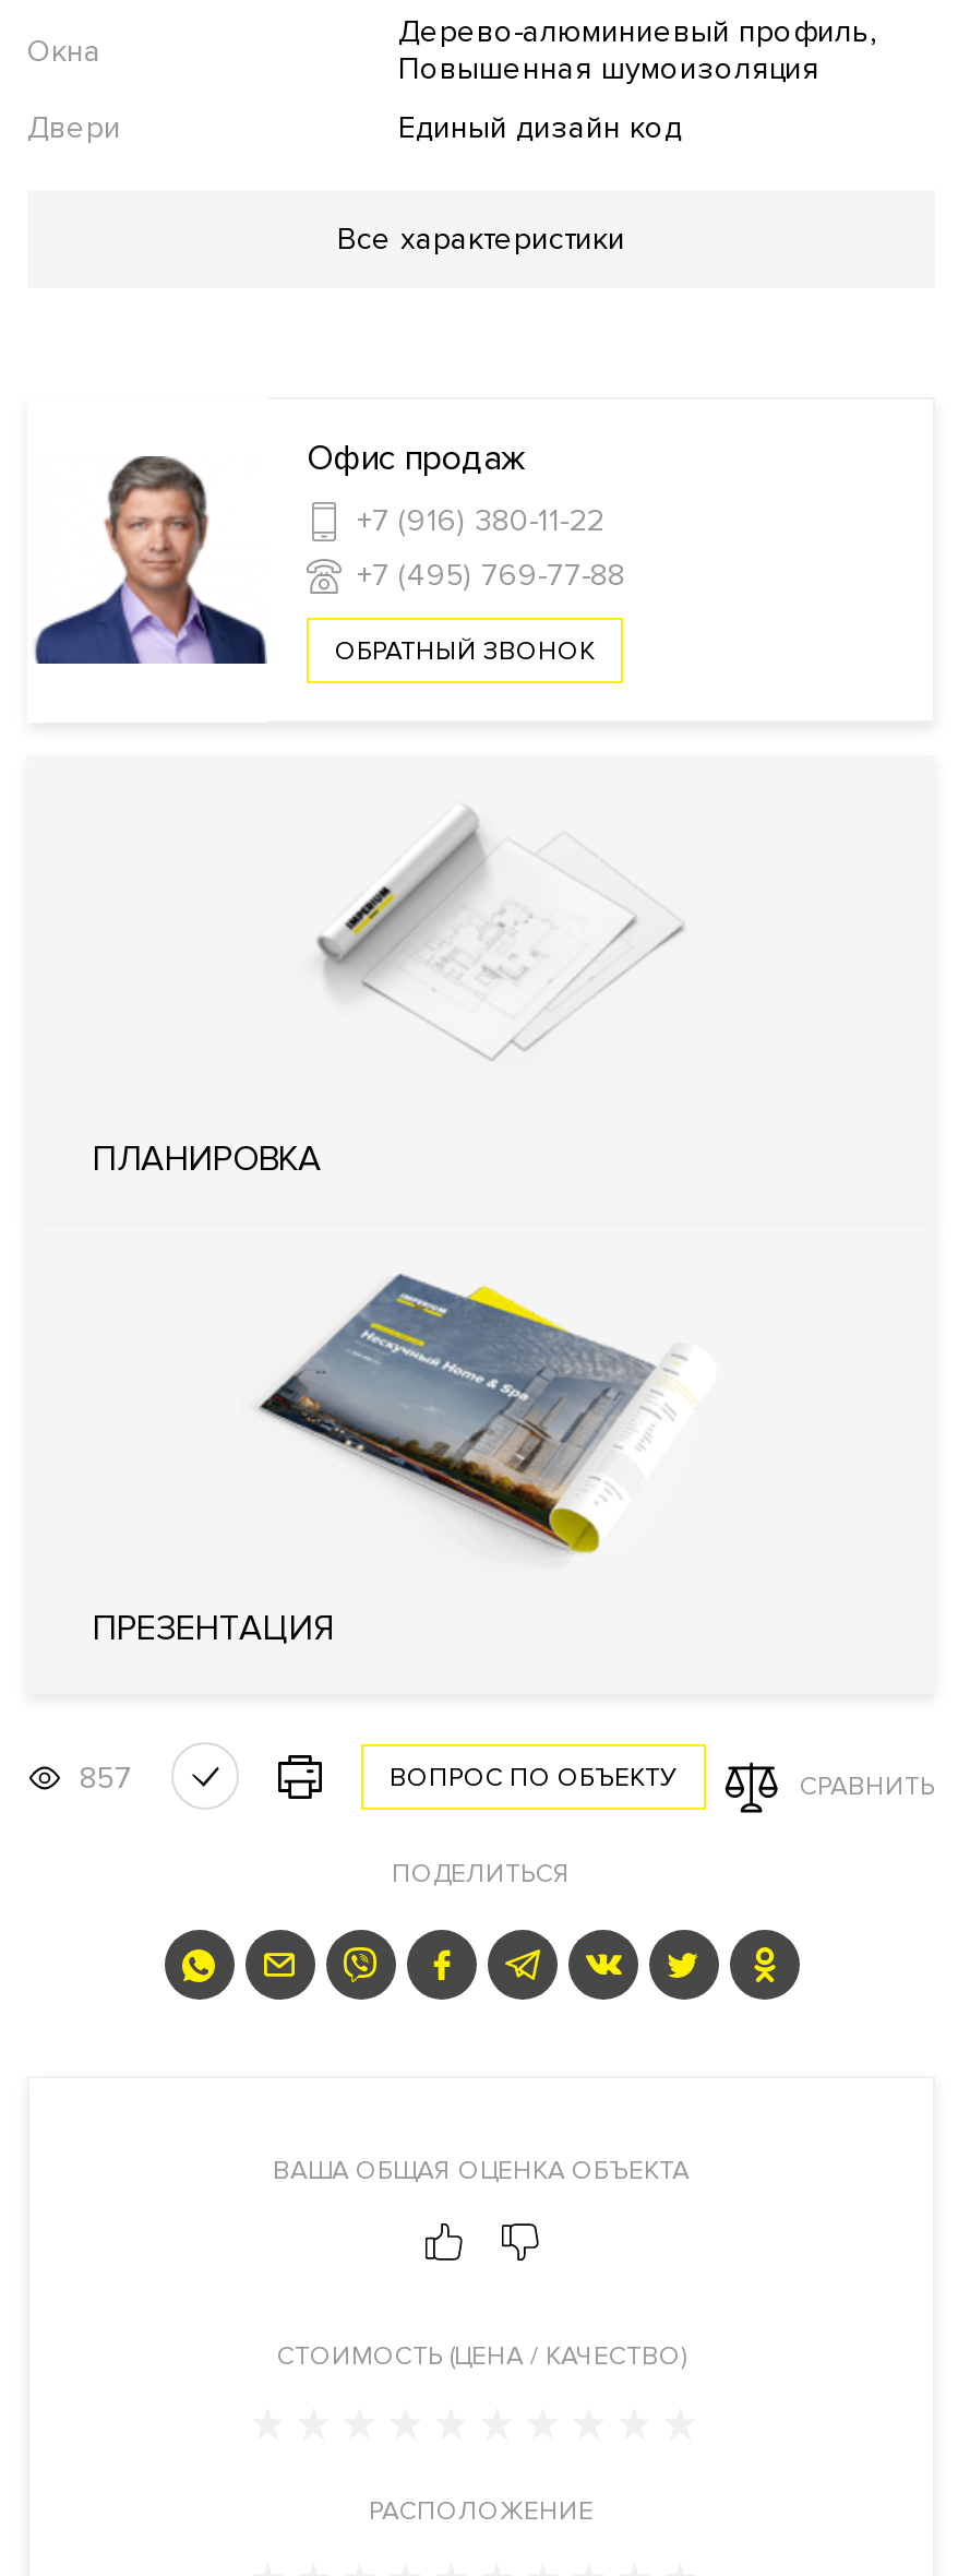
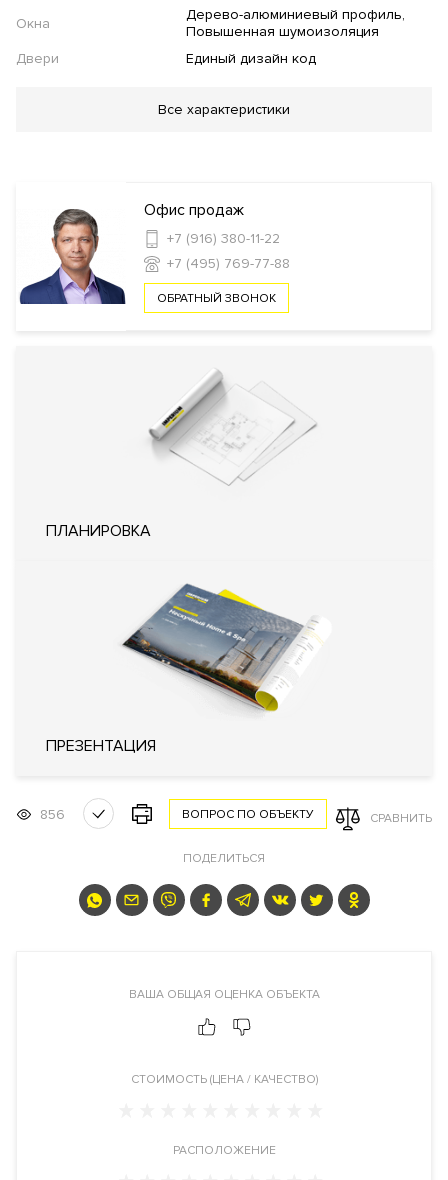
[80,1759,132,1796] 857 -> [40,806,65,823] 856

